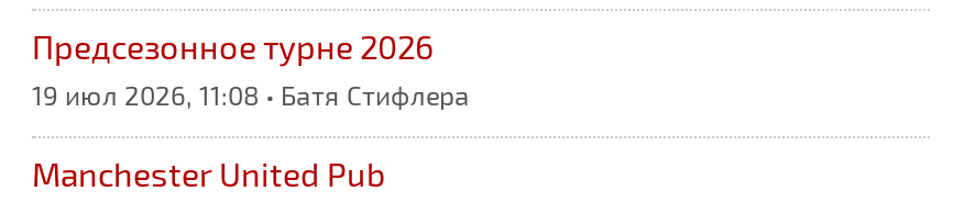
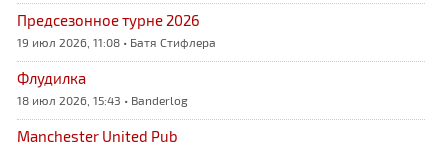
none -> [17,69,188,107] Флудилка | 18 июл 2026, 15:43 • Banderlog

